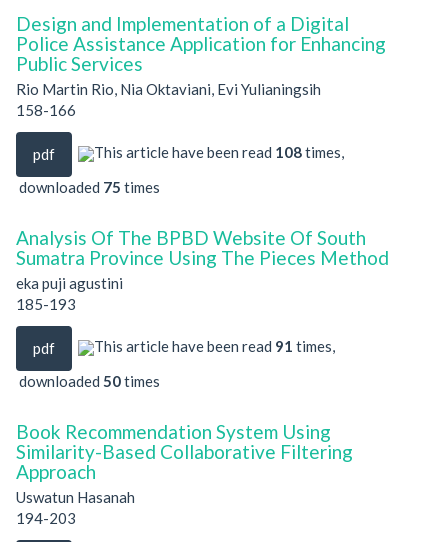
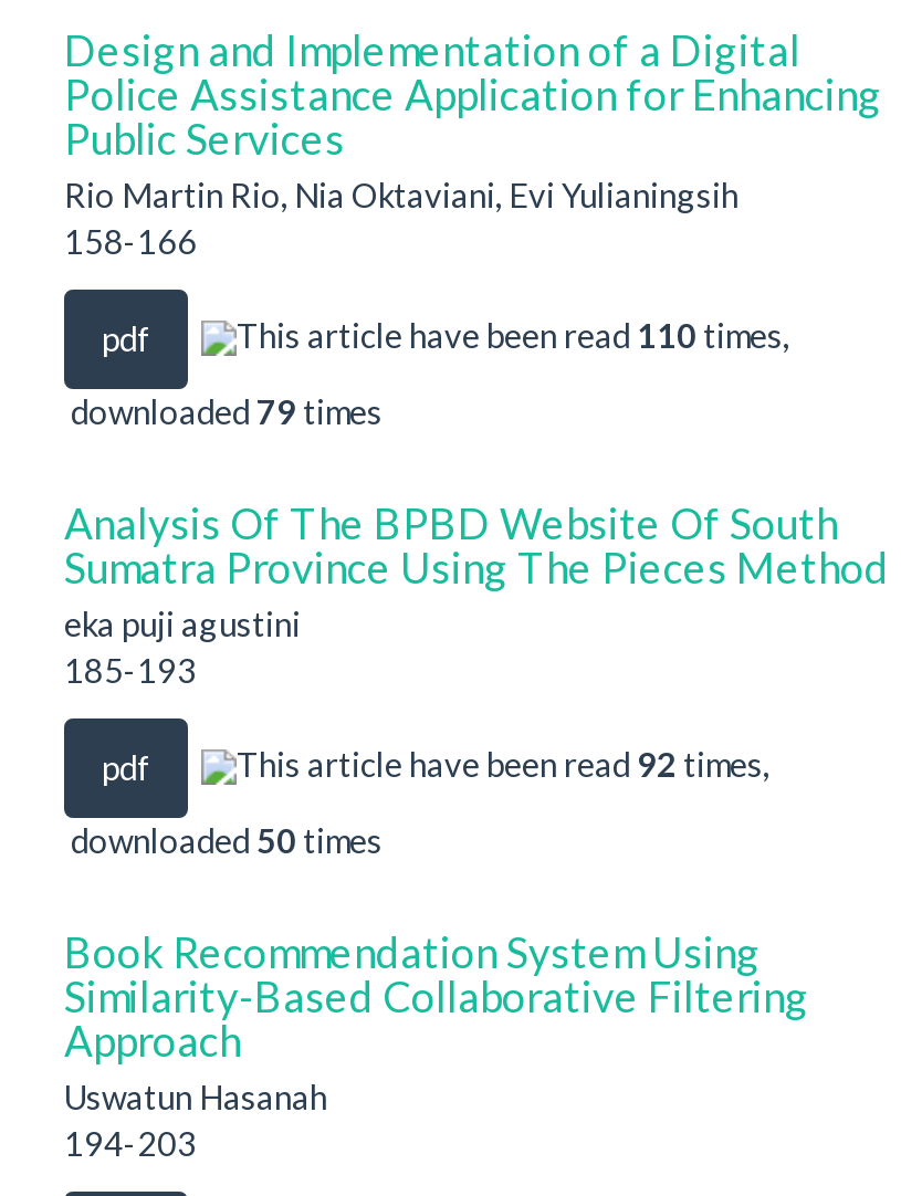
[94,143,344,161] This article have been read 108 times, -> [237,314,789,354] This article have been read 110 times,
[16,178,160,196] downloaded 75 times -> [64,391,383,431] downloaded 79 times
[94,337,335,355] This article have been read 91 times, -> [237,743,769,783] This article have been read 92 times,

